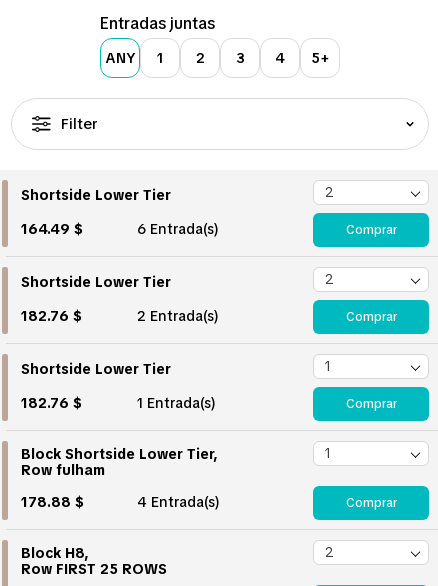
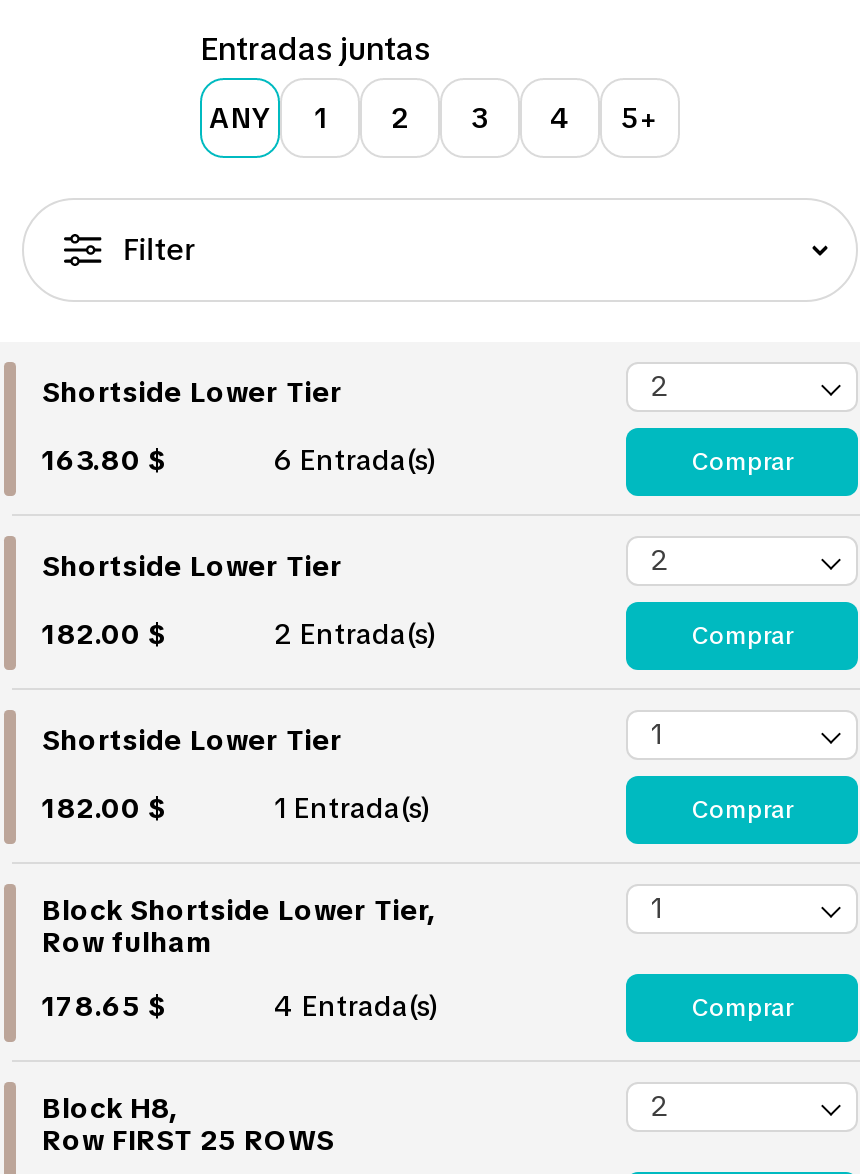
[21,219,83,237] 164.49 $ -> [42,441,166,477] 163.80 $
[21,306,82,324] 182.76 $ -> [42,615,166,651] 182.00 $
[21,393,82,411] 182.76 $ -> [42,789,166,825] 182.00 $
[21,492,84,510] 178.88 $ -> [42,987,166,1023] 178.65 $

